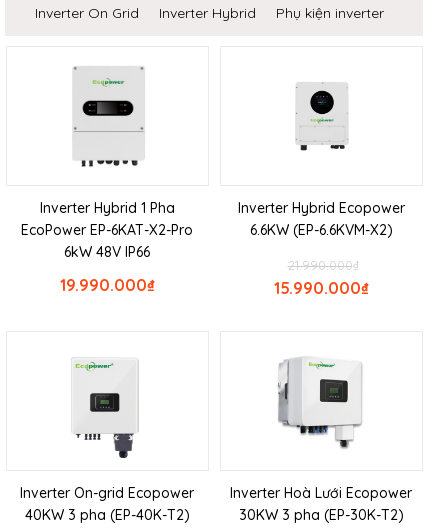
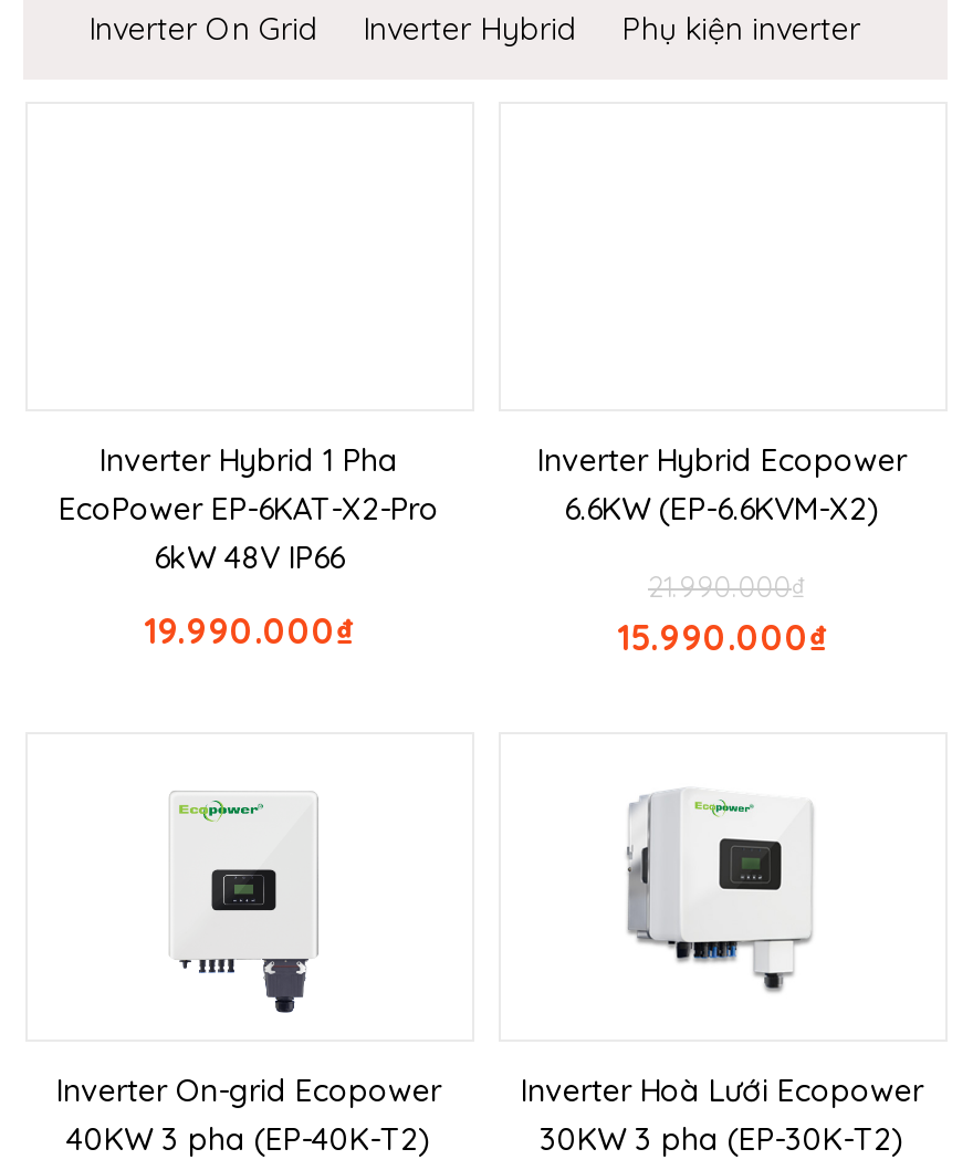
[73,66,145,168] [image] -> none
[295,82,349,152] [image] -> none

